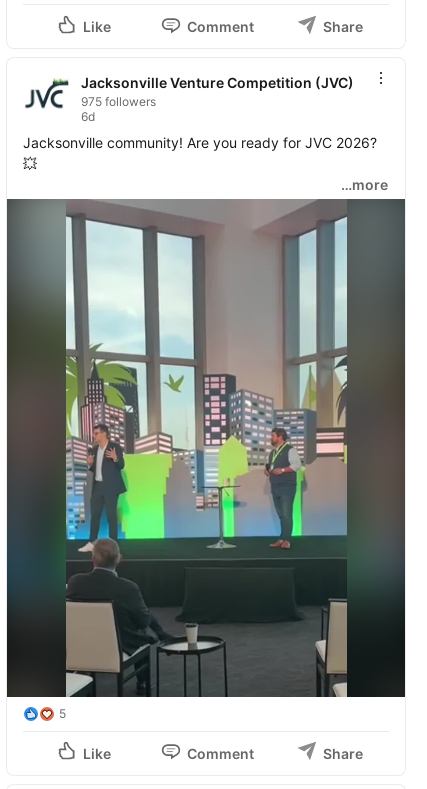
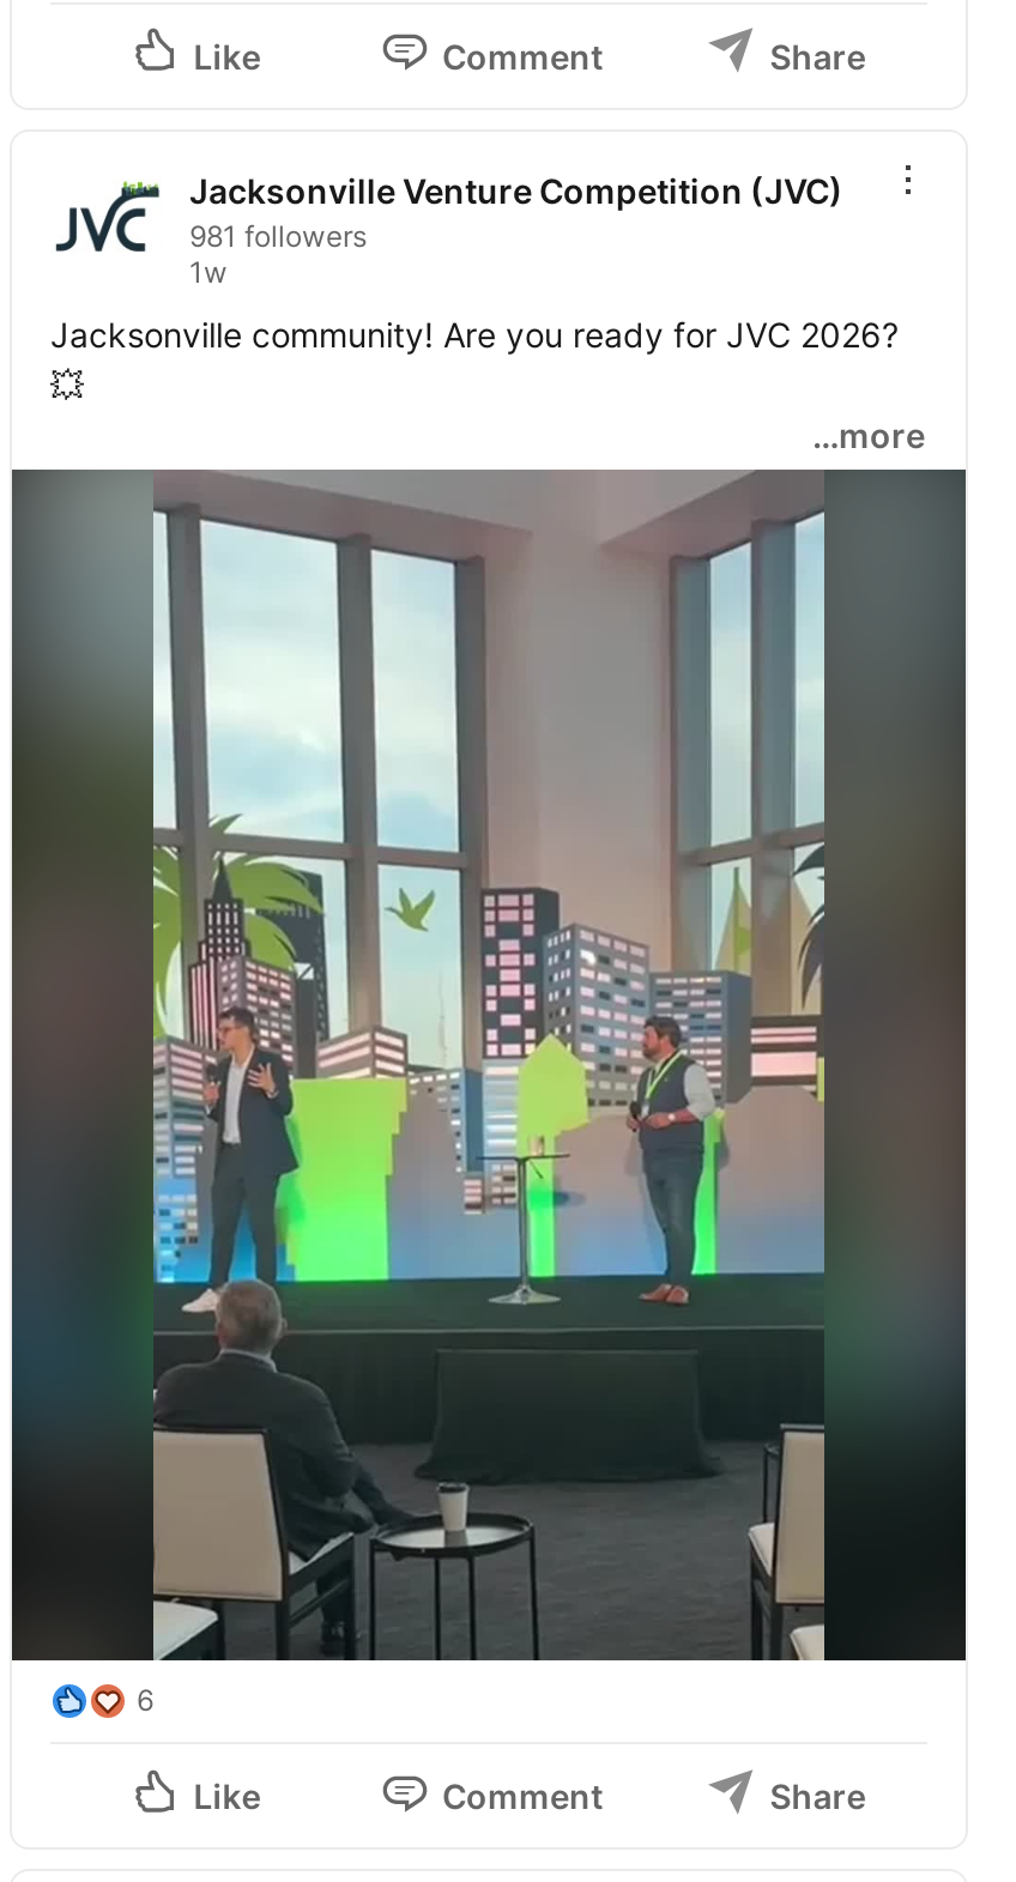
[81,94,156,124] 975 followers | 6d -> [189,217,367,289] 981 followers | 1w
[59,706,66,721] 5 -> [137,1682,153,1718] 6

